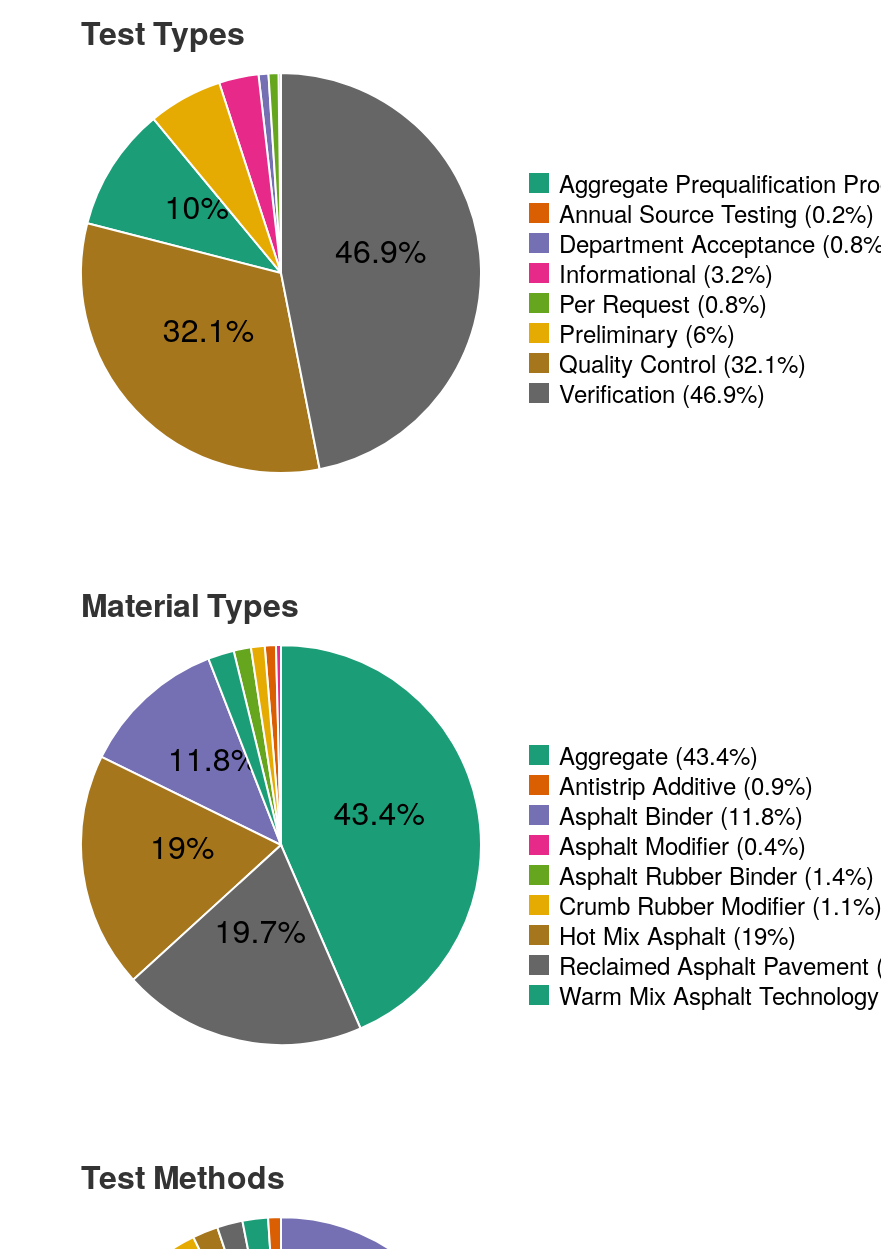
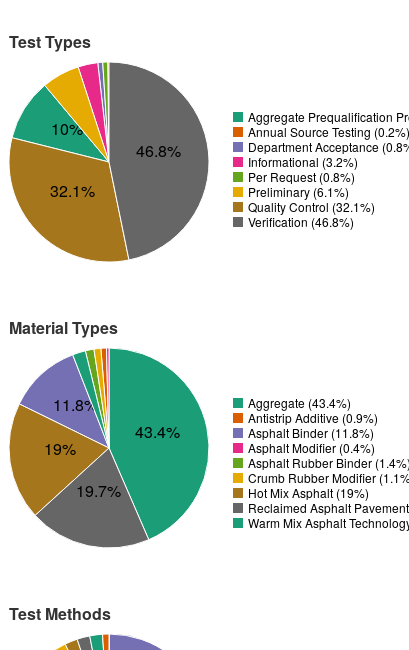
[335,226,426,272] 46.9% -> [136,139,181,162] 46.8%
[559,315,735,350] Preliminary (6%) -> [248,183,349,200] Preliminary (6.1%)
[559,375,765,410] Verification (46.9%) -> [248,213,354,230] Verification (46.8%)

